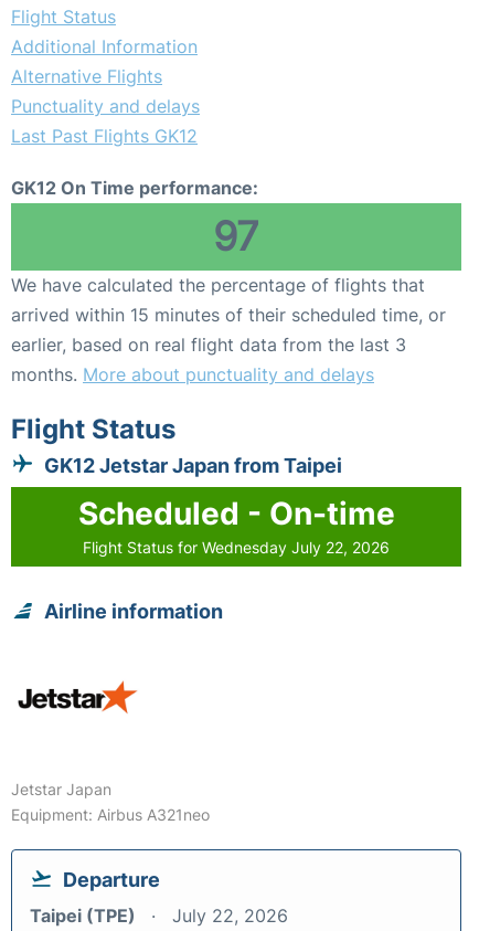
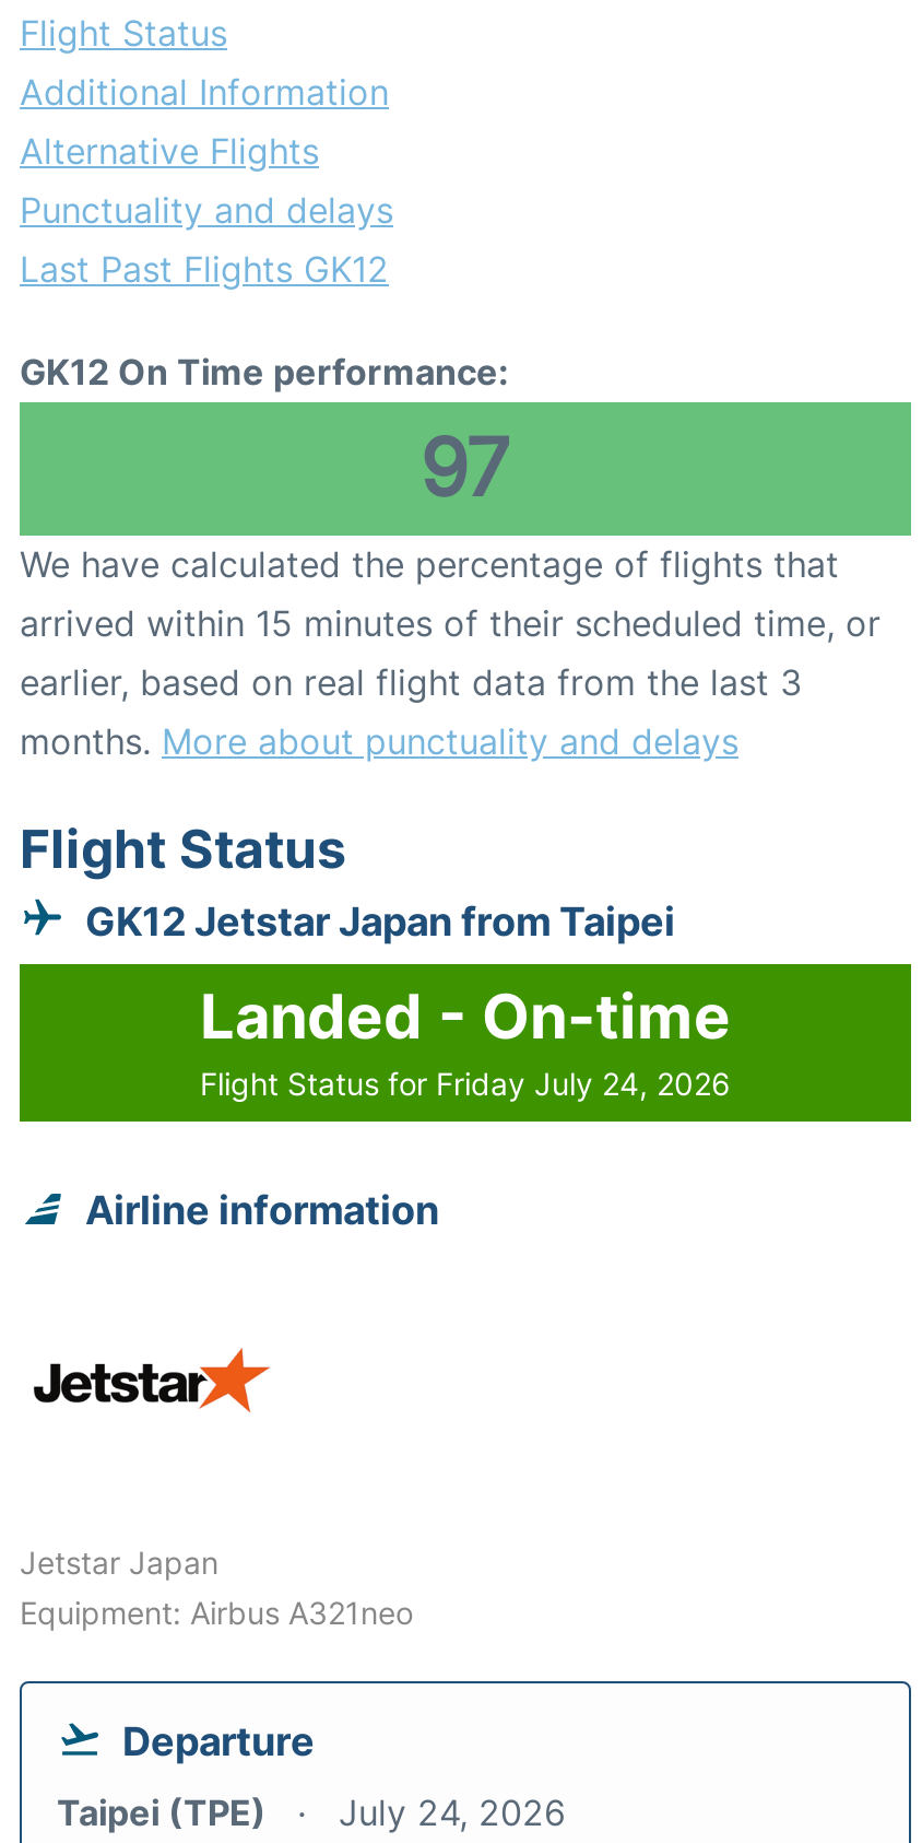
[78,495,395,532] Scheduled - On-time -> [200,979,731,1054] Landed - On-time
[83,538,390,557] Flight Status for Wednesday July 22, 2026 -> [200,1065,731,1102] Flight Status for Friday July 24, 2026
[30,904,288,927] Taipei (TPE) July 22, 2026 -> [57,1791,566,1834] Taipei (TPE) July 24, 2026

